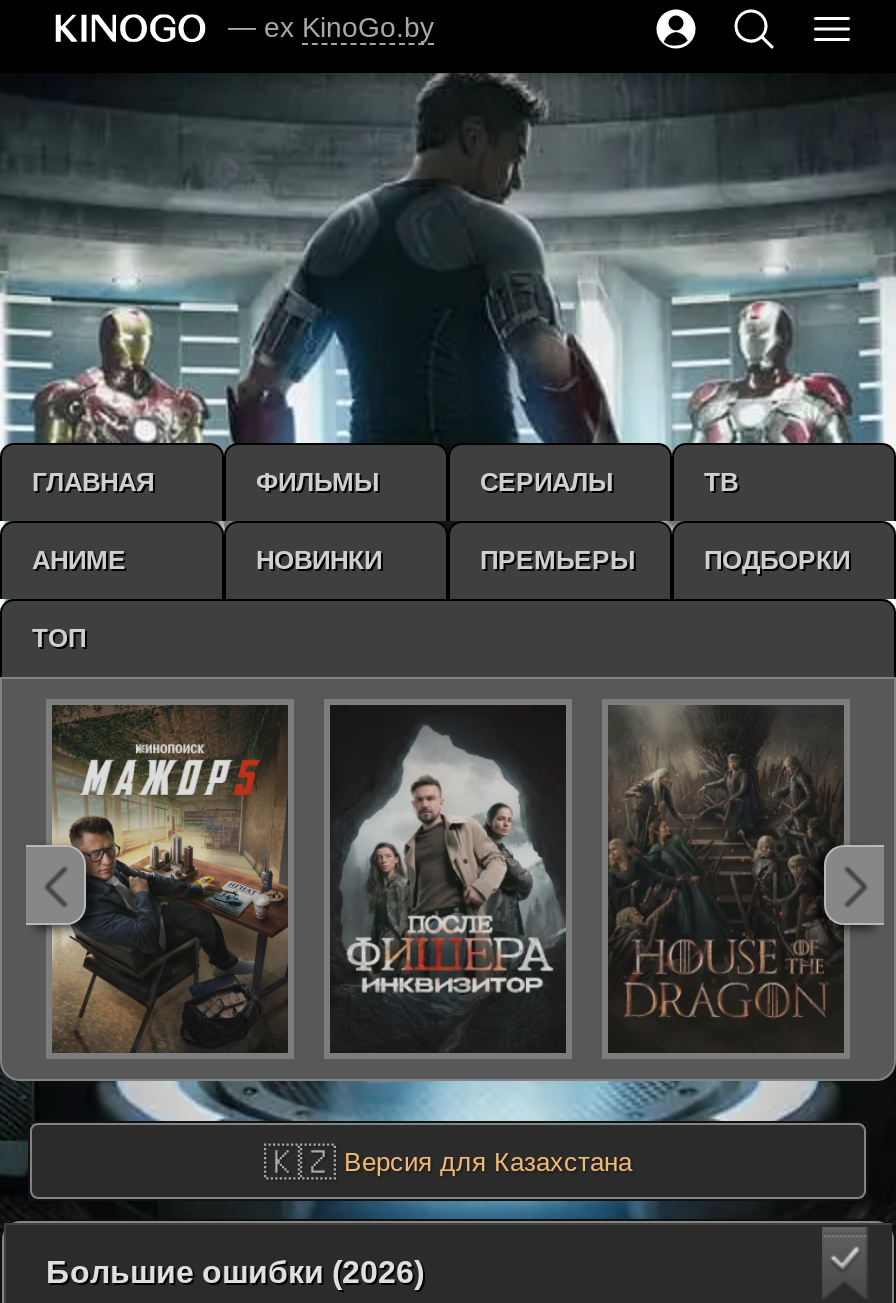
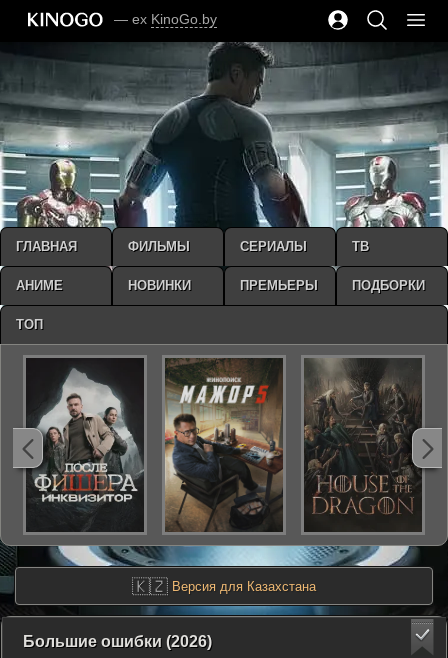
[50,707,288,1053] [image] -> [25,358,144,532] [image]
[328,705,566,1053] [image] -> [164,359,283,531] [image]

